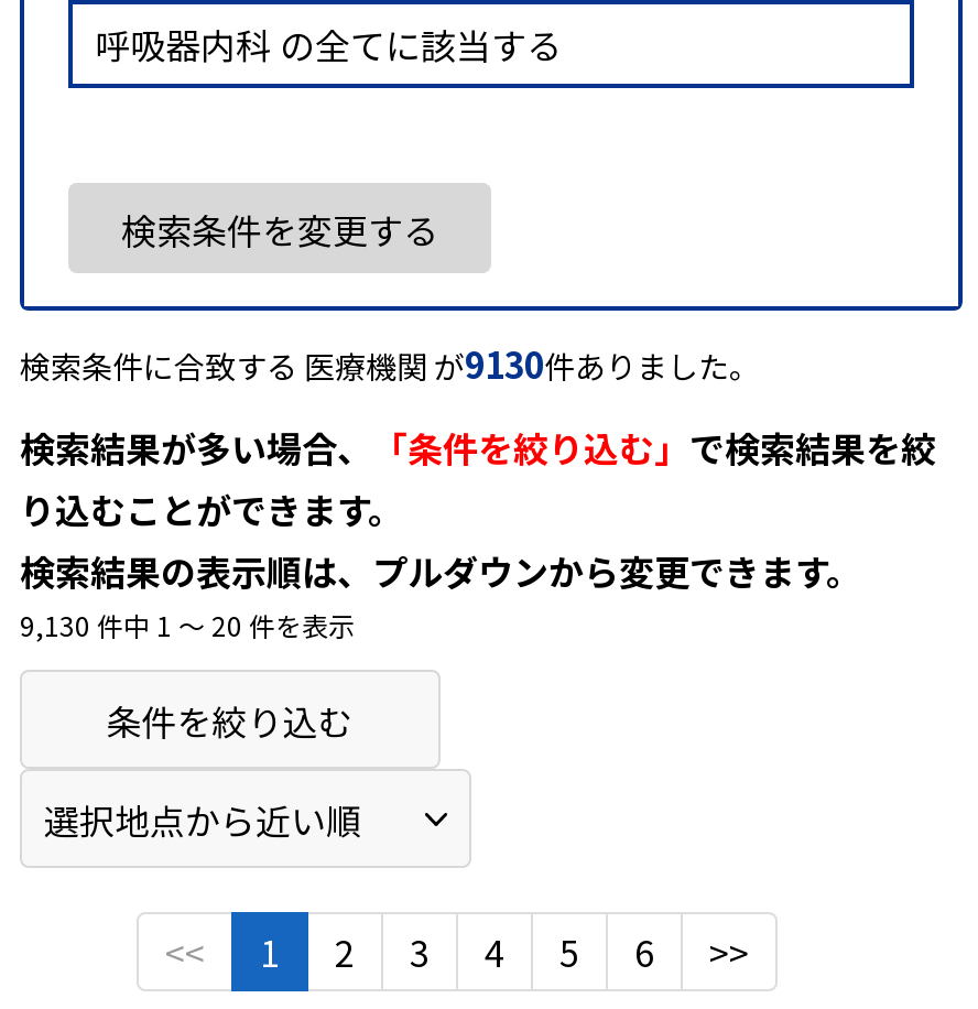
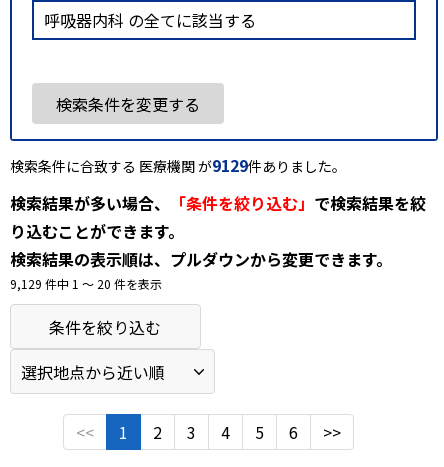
[20,336,760,389] 検索条件に合致する 医療機関 が9130件ありました。 -> [10,153,346,177] 検索条件に合致する 医療機関 が9129件ありました。
[20,605,355,643] 9,130 件中 1 〜 20 件を表示 -> [10,275,162,292] 9,129 件中 1 〜 20 件を表示

